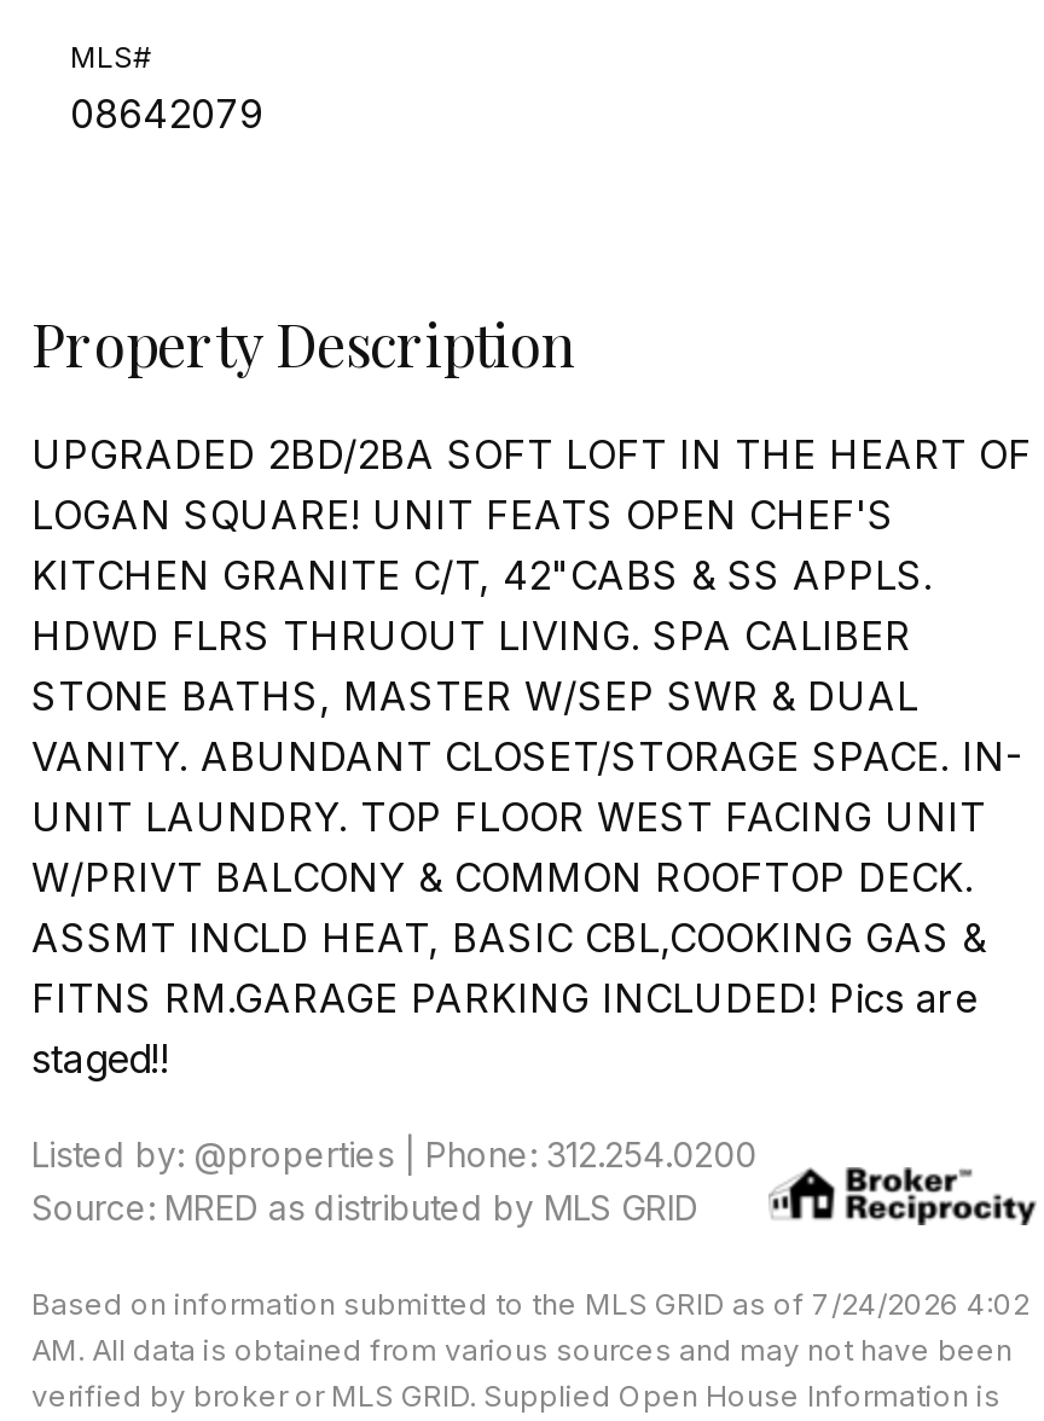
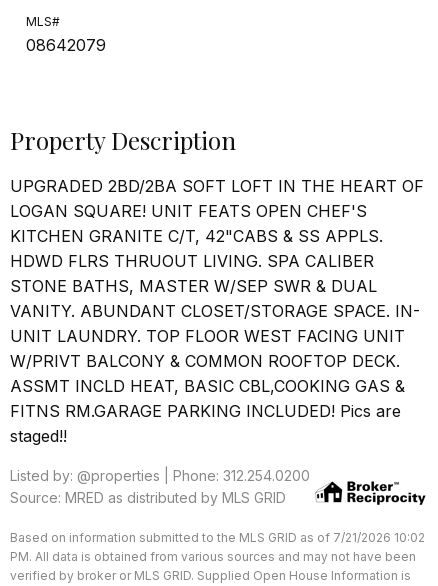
[31,1286,1029,1322] Based on information submitted to the MLS GRID as of 7/24/2026 4:02 -> [10,530,425,545] Based on information submitted to the MLS GRID as of 7/21/2026 10:02
[31,1332,1013,1368] AM. All data is obtained from various sources and may not have been -> [10,549,416,564] PM. All data is obtained from various sources and may not have been

